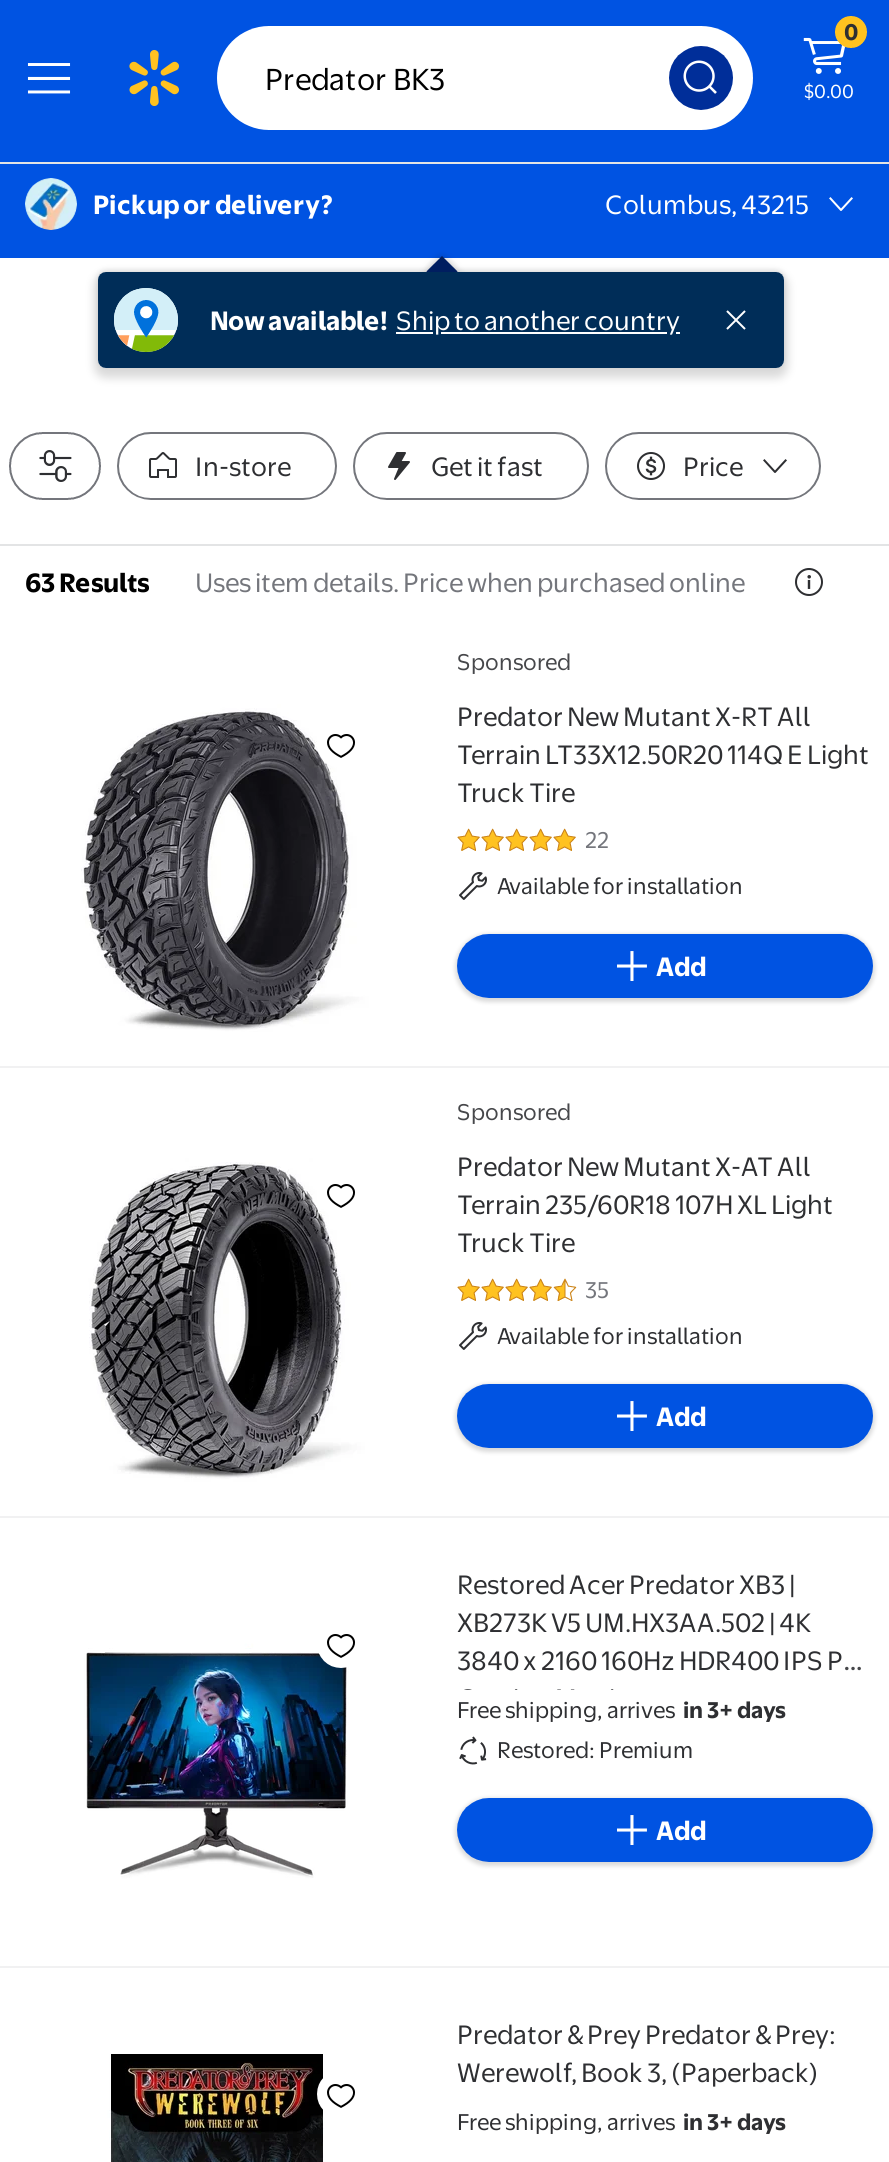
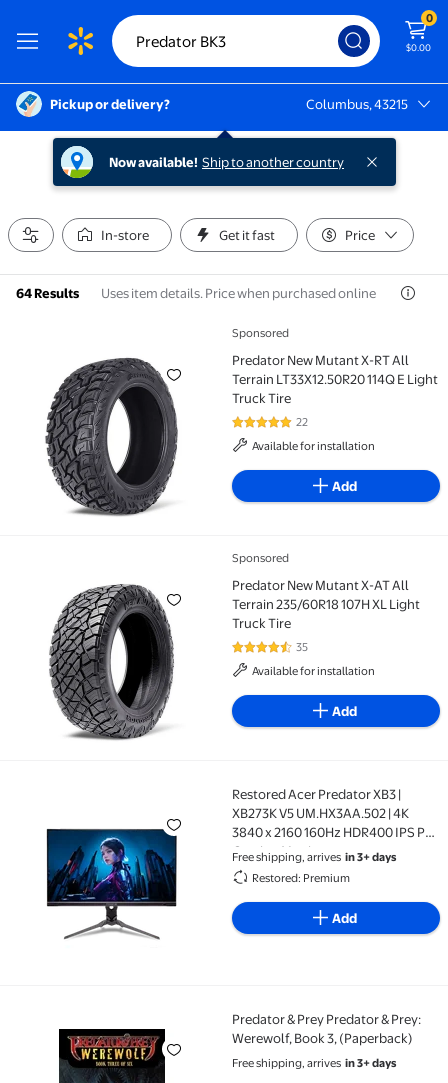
[25,565,745,598] 63 Results Uses item details. Price when purchased online -> [16,284,376,301] 64 Results Uses item details. Price when purchased online

